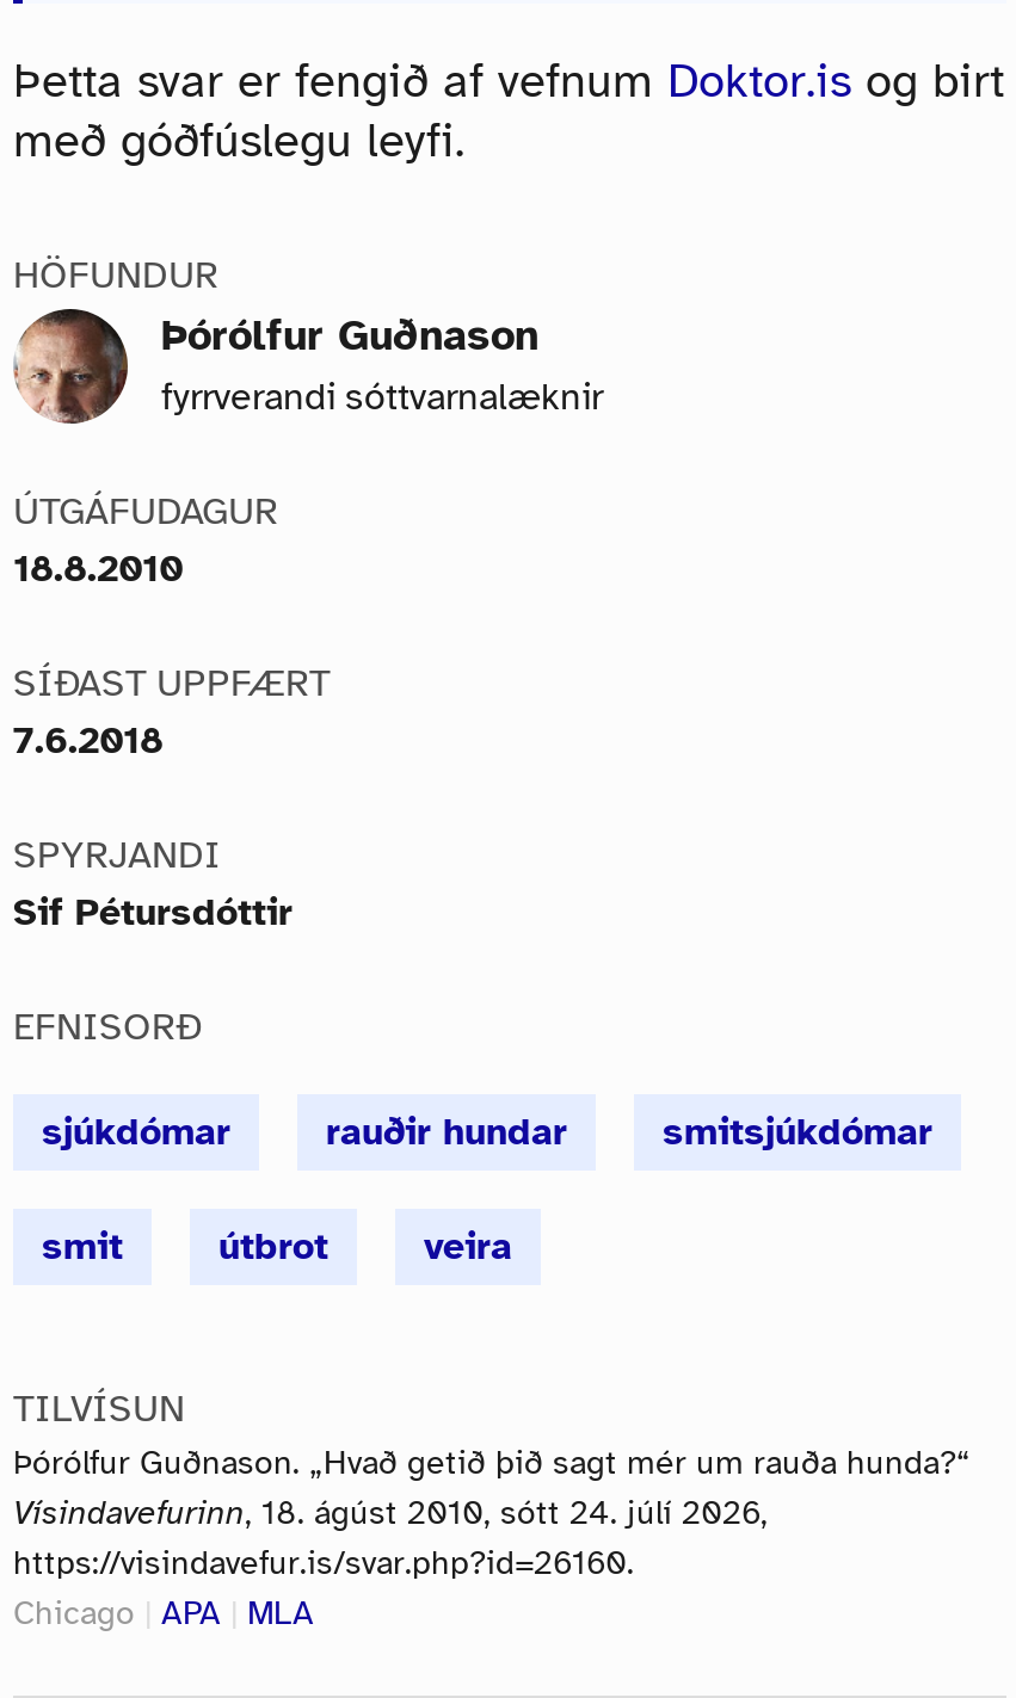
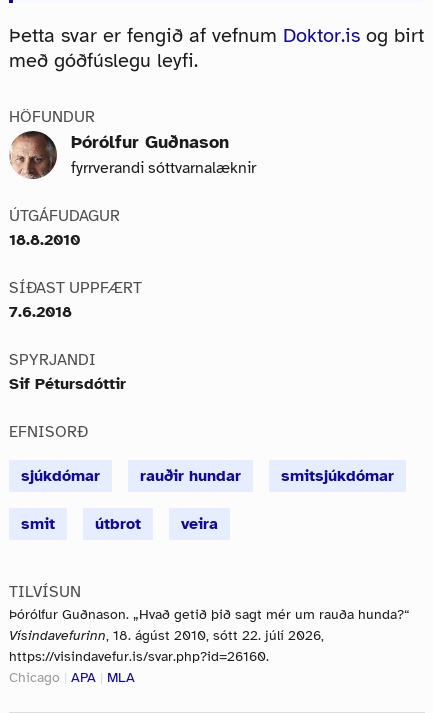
[13,1493,768,1533] Vísindavefurinn, 18. ágúst 2010, sótt 24. júlí 2026, -> [9,627,324,644] Vísindavefurinn, 18. ágúst 2010, sótt 22. júlí 2026,

